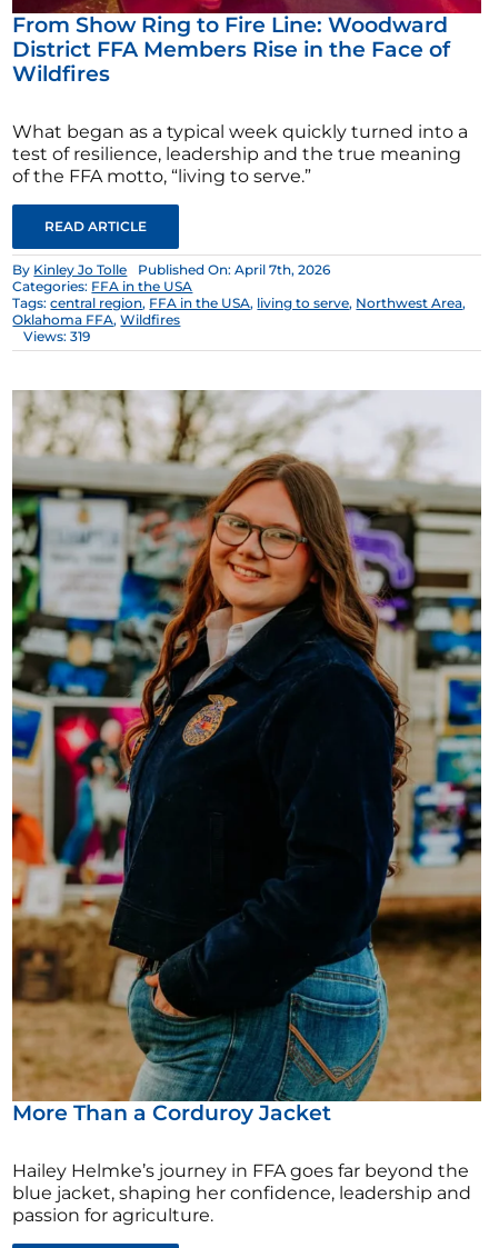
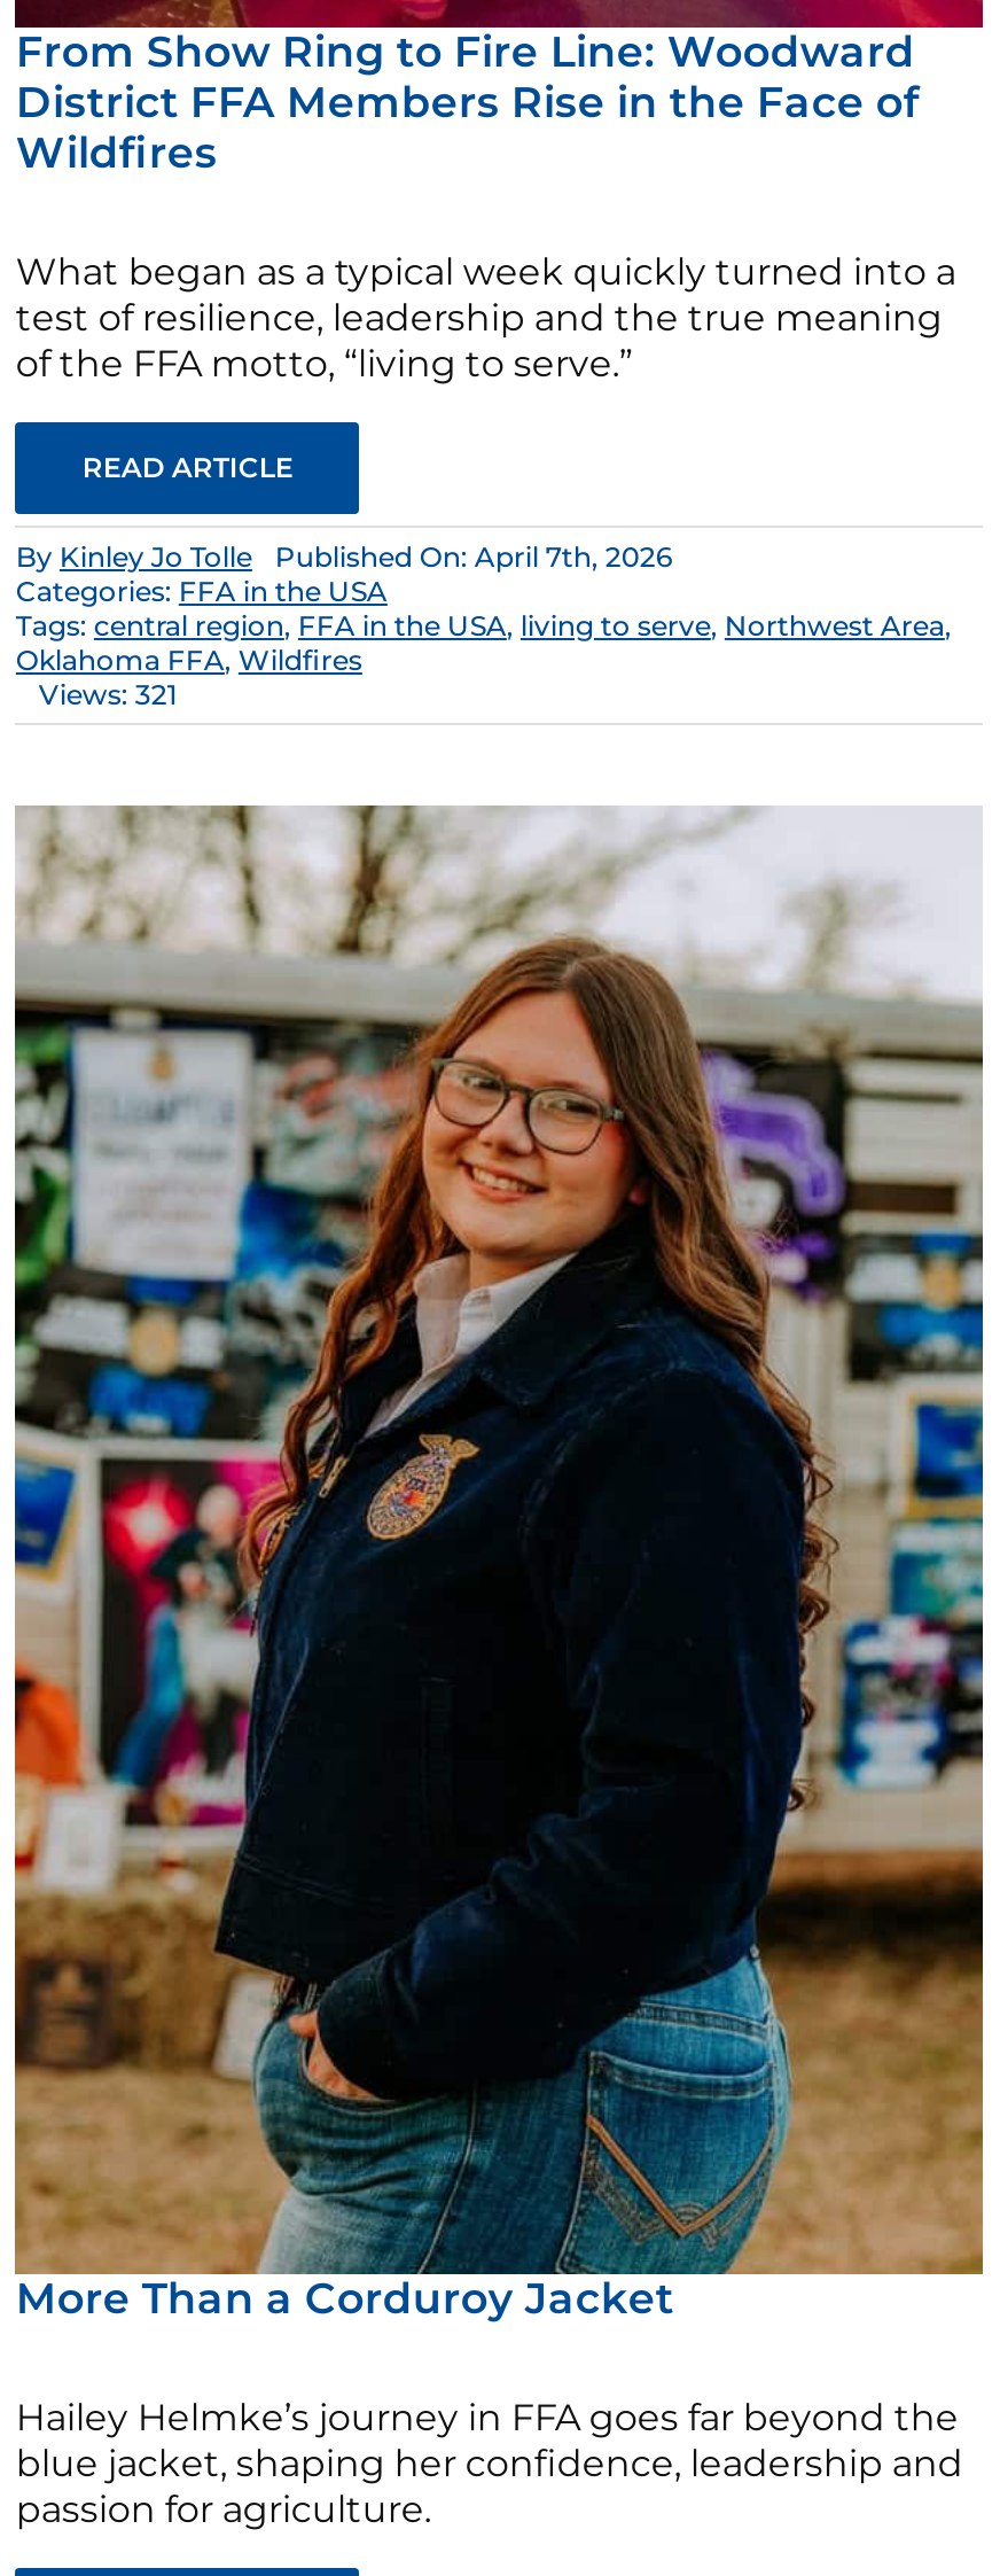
[24,328,90,345] Views: 319 -> [39,677,176,712] Views: 321

